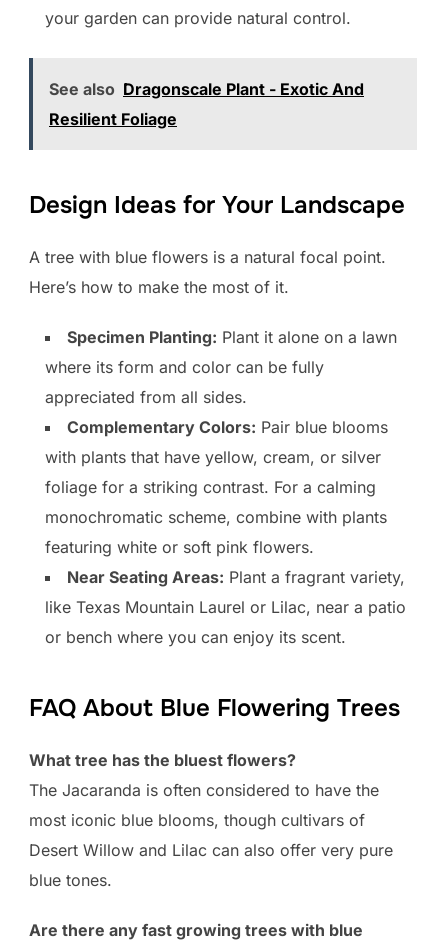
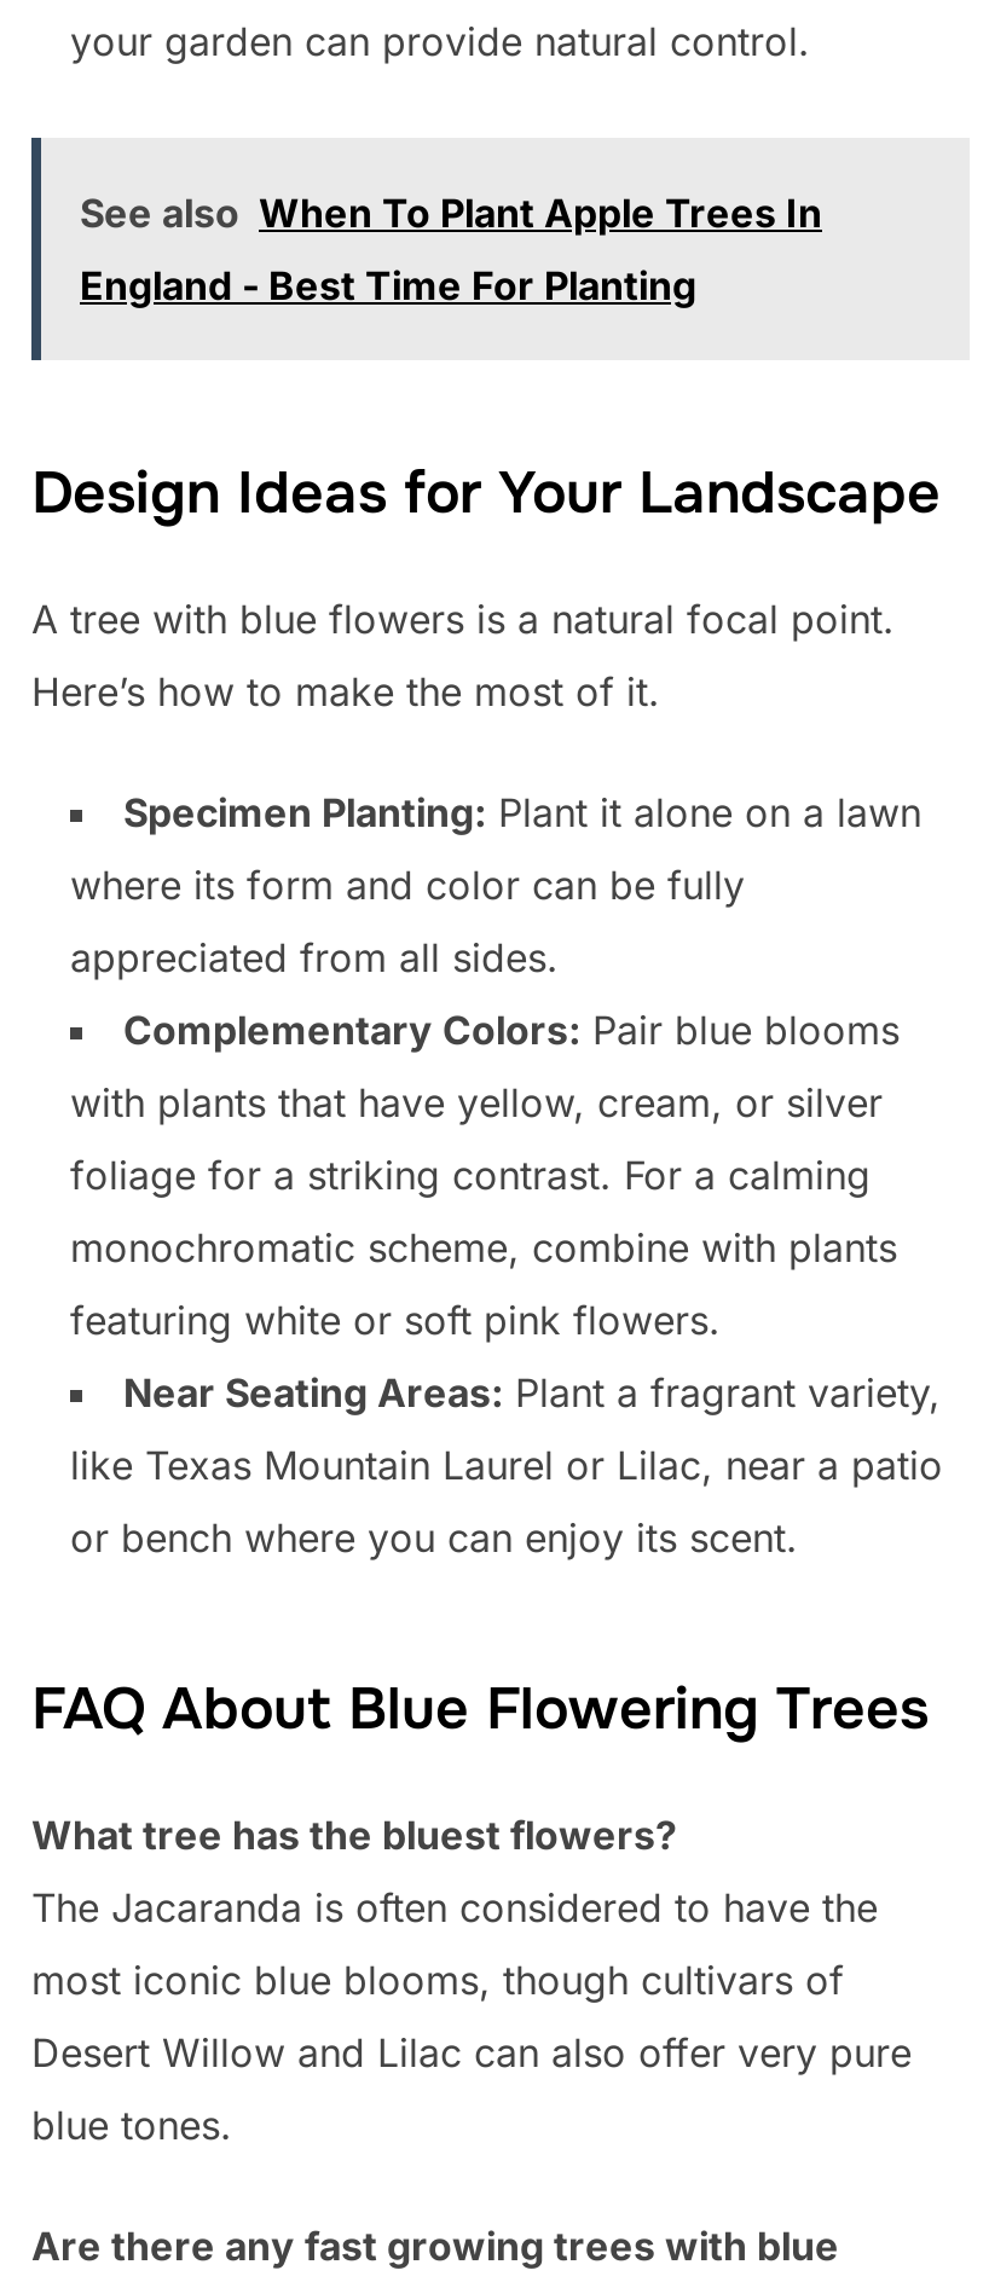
[49,79,364,99] See also Dragonscale Plant - Exotic And -> [80,188,822,236] See also When To Plant Apple Trees In
[49,109,177,129] Resilient Foliage -> [80,260,696,309] England - Best Time For Planting

